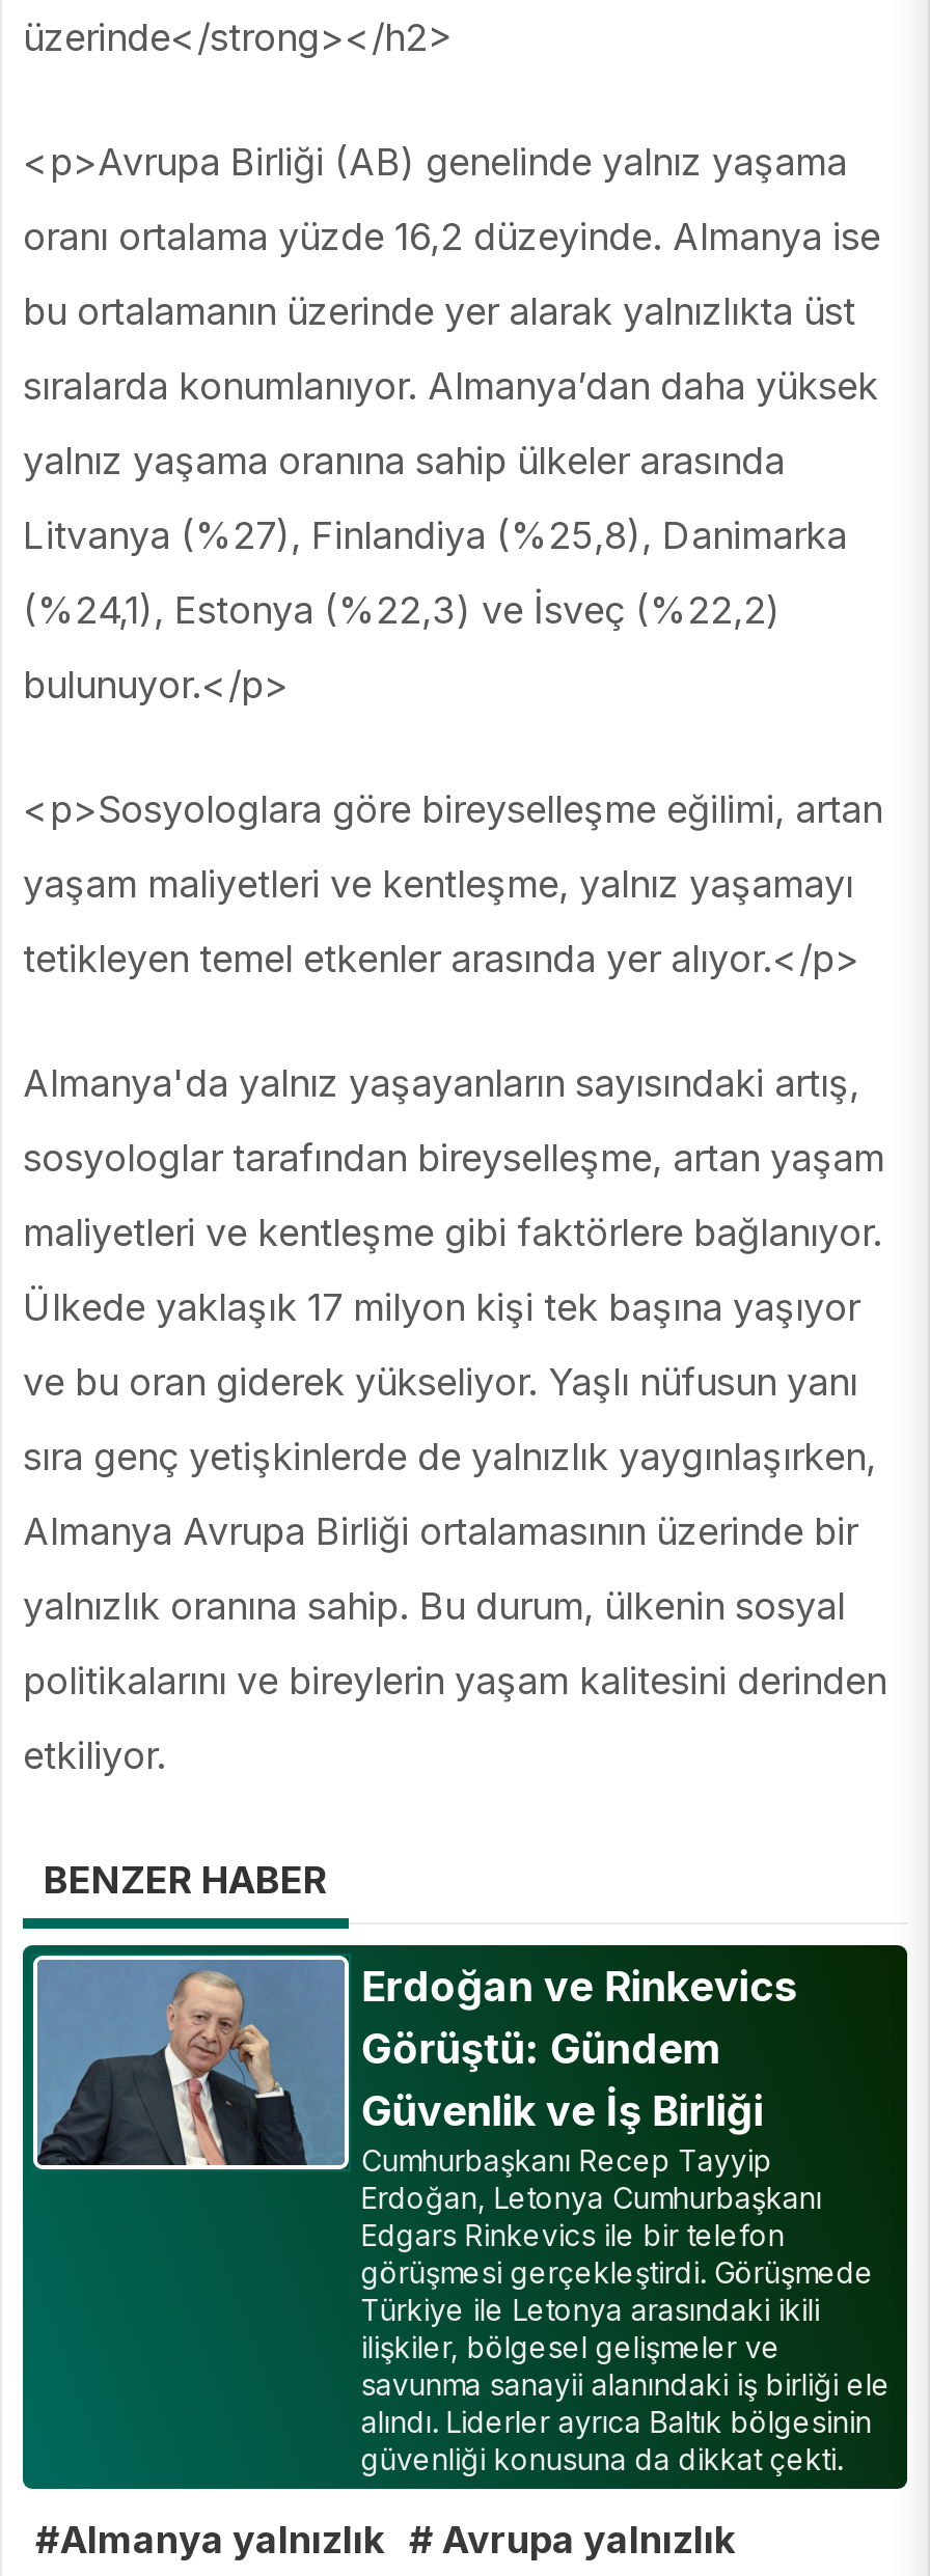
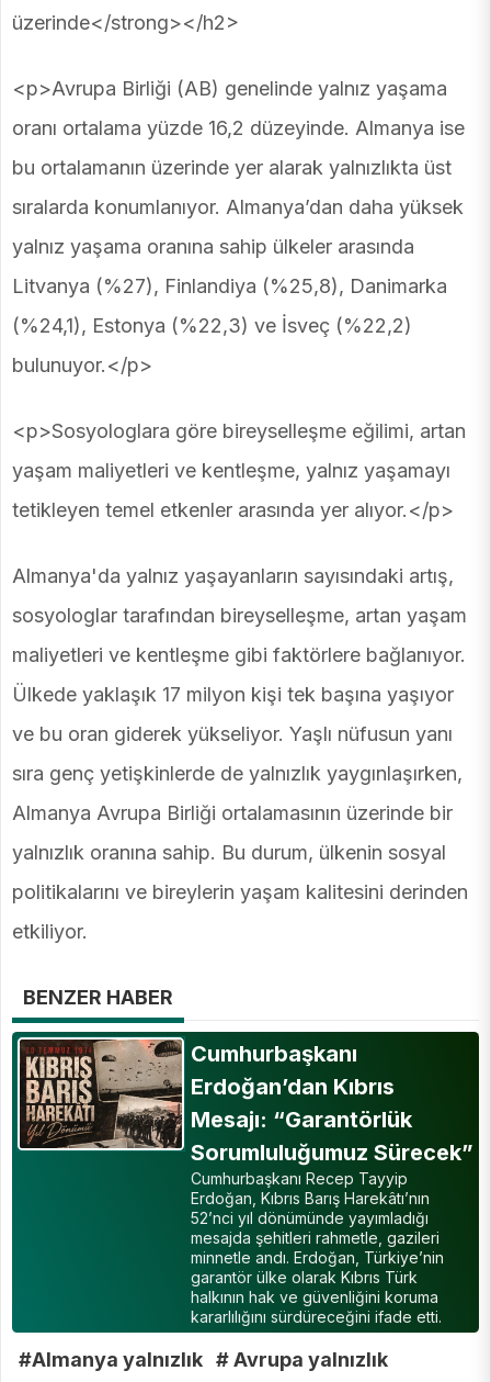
[31,1958,797,2171] [image] | Erdoğan ve Rinkevics | Görüştü: Gündem | Güvenlik ve İş Birliği -> [20,1040,473,1166] [image] | Cumhurbaşkanı | Erdoğan’dan Kıbrıs | Mesajı: “Garantörlük | Sorumluluğumuz Sürecek”
moved [361,2143,772,2178] -> [190,1169,407,1188]: Cumhurbaşkanı Recep Tayyip
[361,2180,890,2477] Erdoğan, Letonya Cumhurbaşkanı | Edgars Rinkevics ile bir telefon | görüşmesi gerçekleştirdi. Görüşmede | Türkiye ile Letonya arasındaki ikili | ilişkiler, bölgesel gelişmeler ve | savunma sanayii alanındaki iş birliği ele | alındı. Liderler ayrıca Baltık bölgesinin | güvenliği konusuna da dikkat çekti. -> [190,1189,444,1326] Erdoğan, Kıbrıs Barış Harekâtı’nın | 52’nci yıl dönümünde yayımladığı | mesajda şehitleri rahmetle, gazileri | minnetle andı. Erdoğan, Türkiye’nin | garantör ülke olarak Kıbrıs Türk | halkının hak ve güvenliğini koruma | kararlılığını sürdüreceğini ifade etti.

